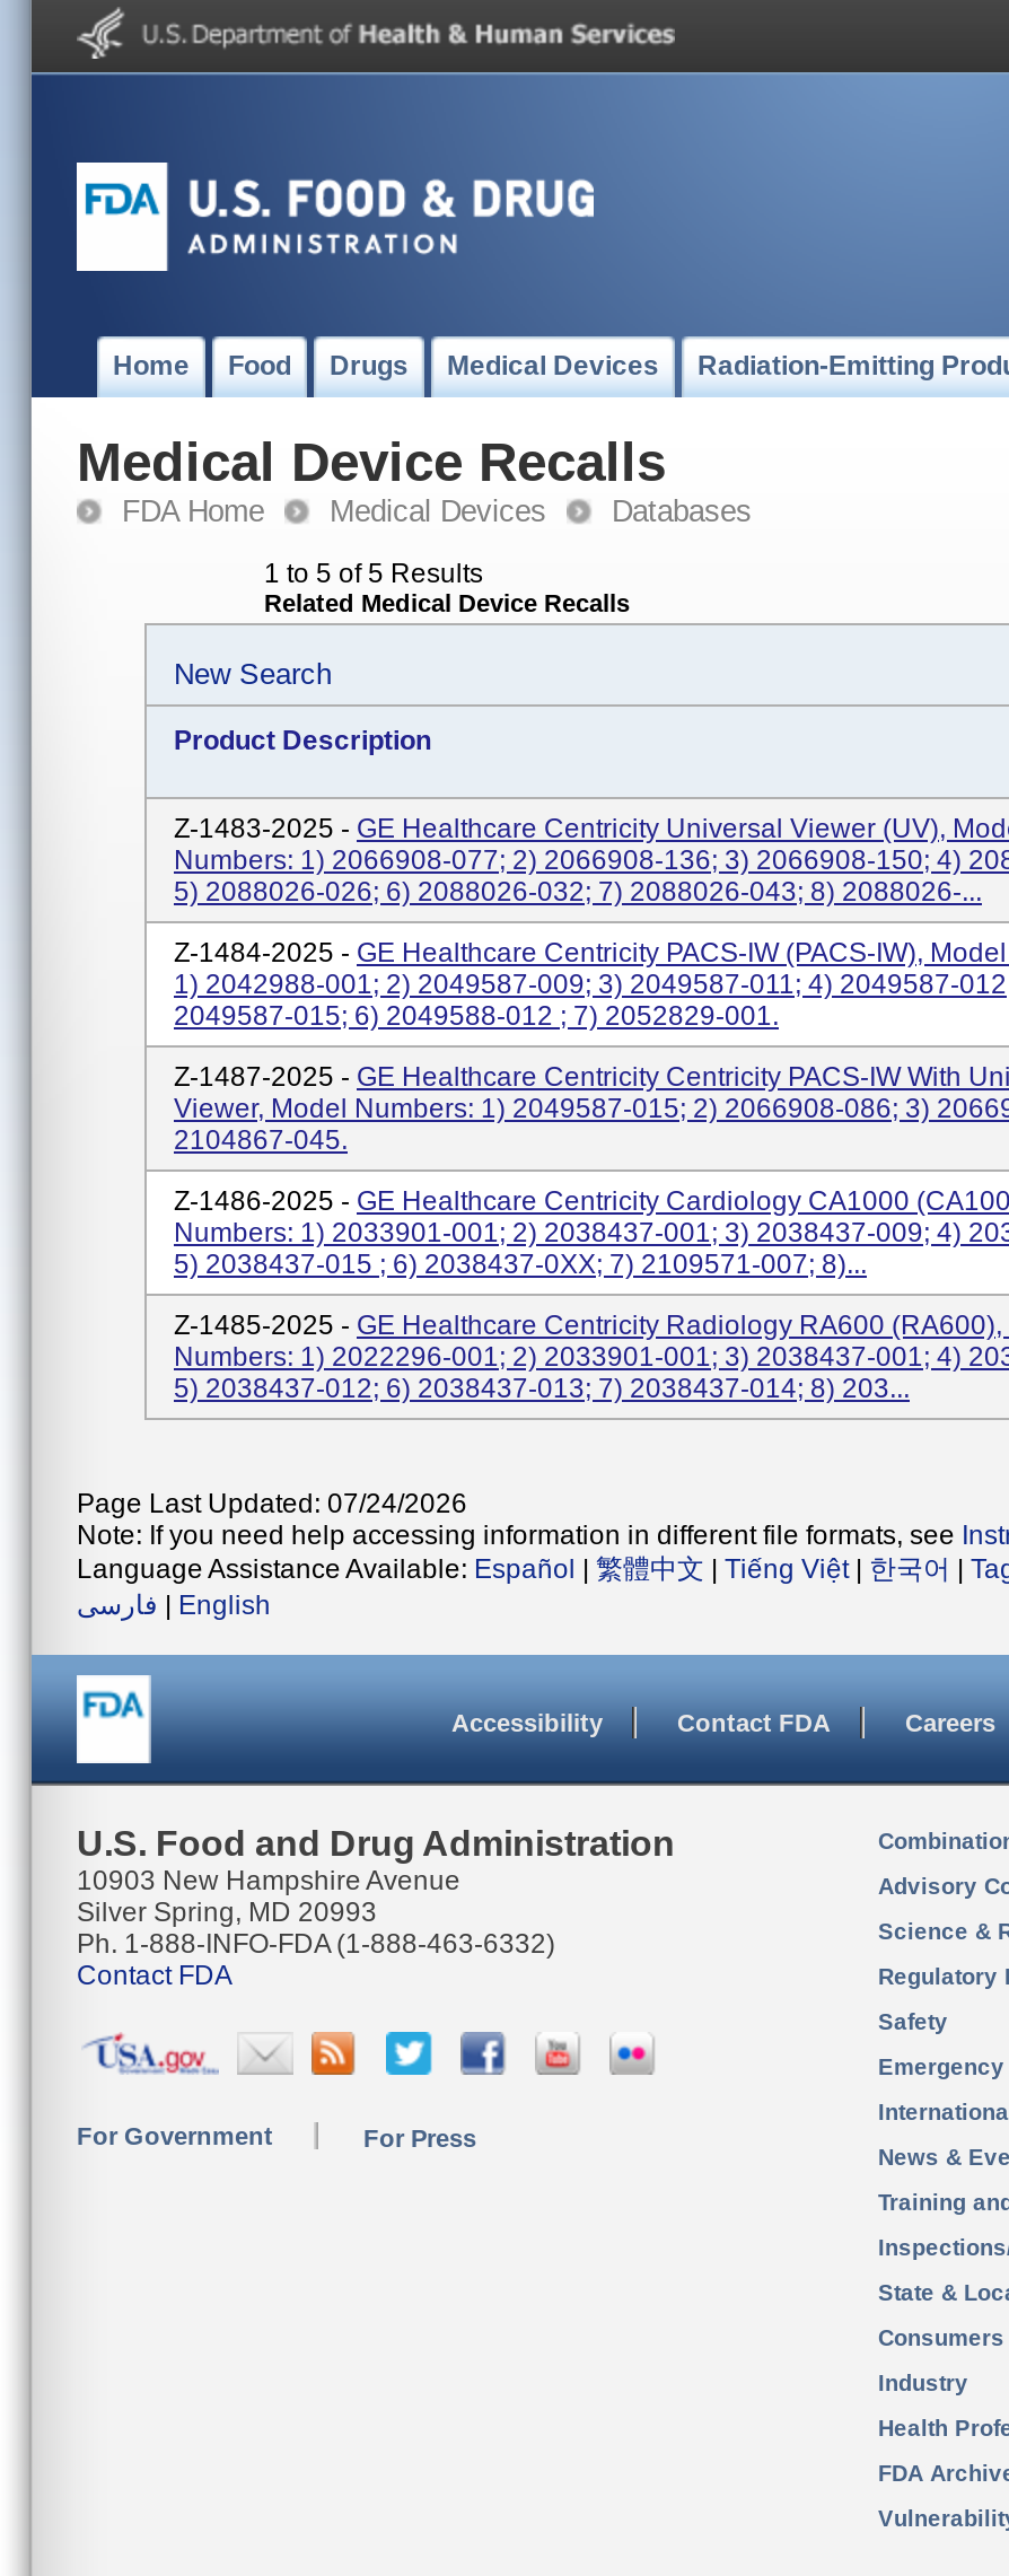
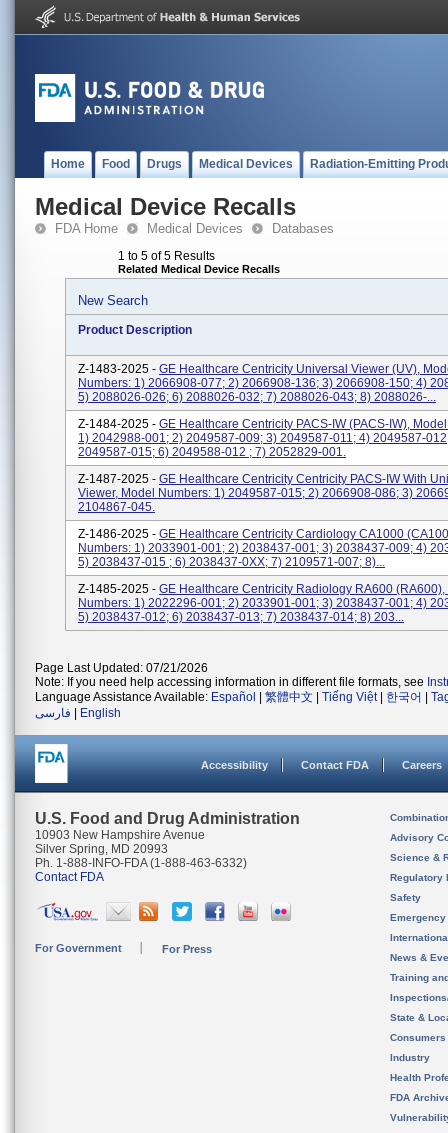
[77,1488,467,1519] Page Last Updated: 07/24/2026 -> [35,661,208,675] Page Last Updated: 07/21/2026

